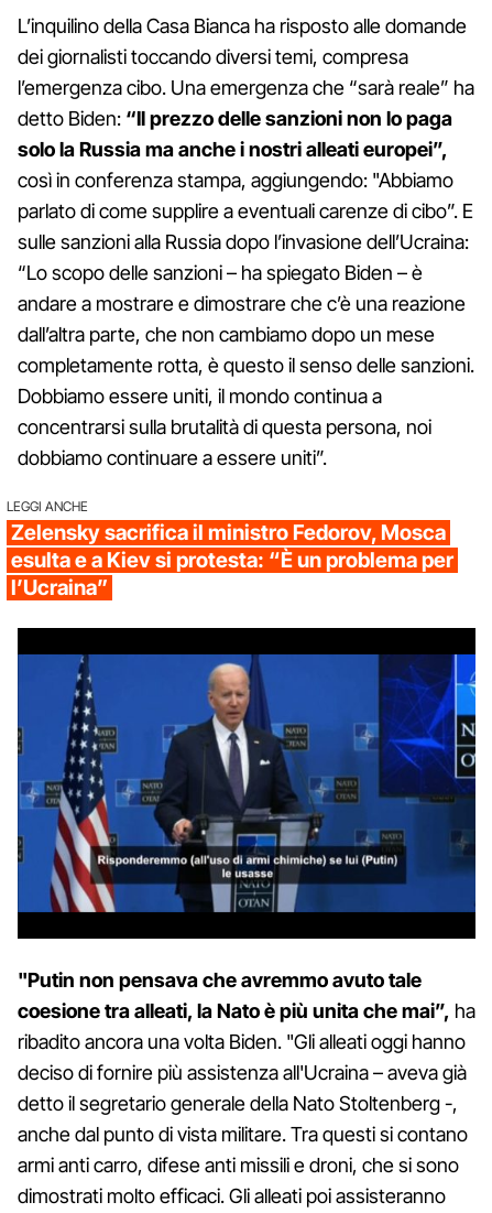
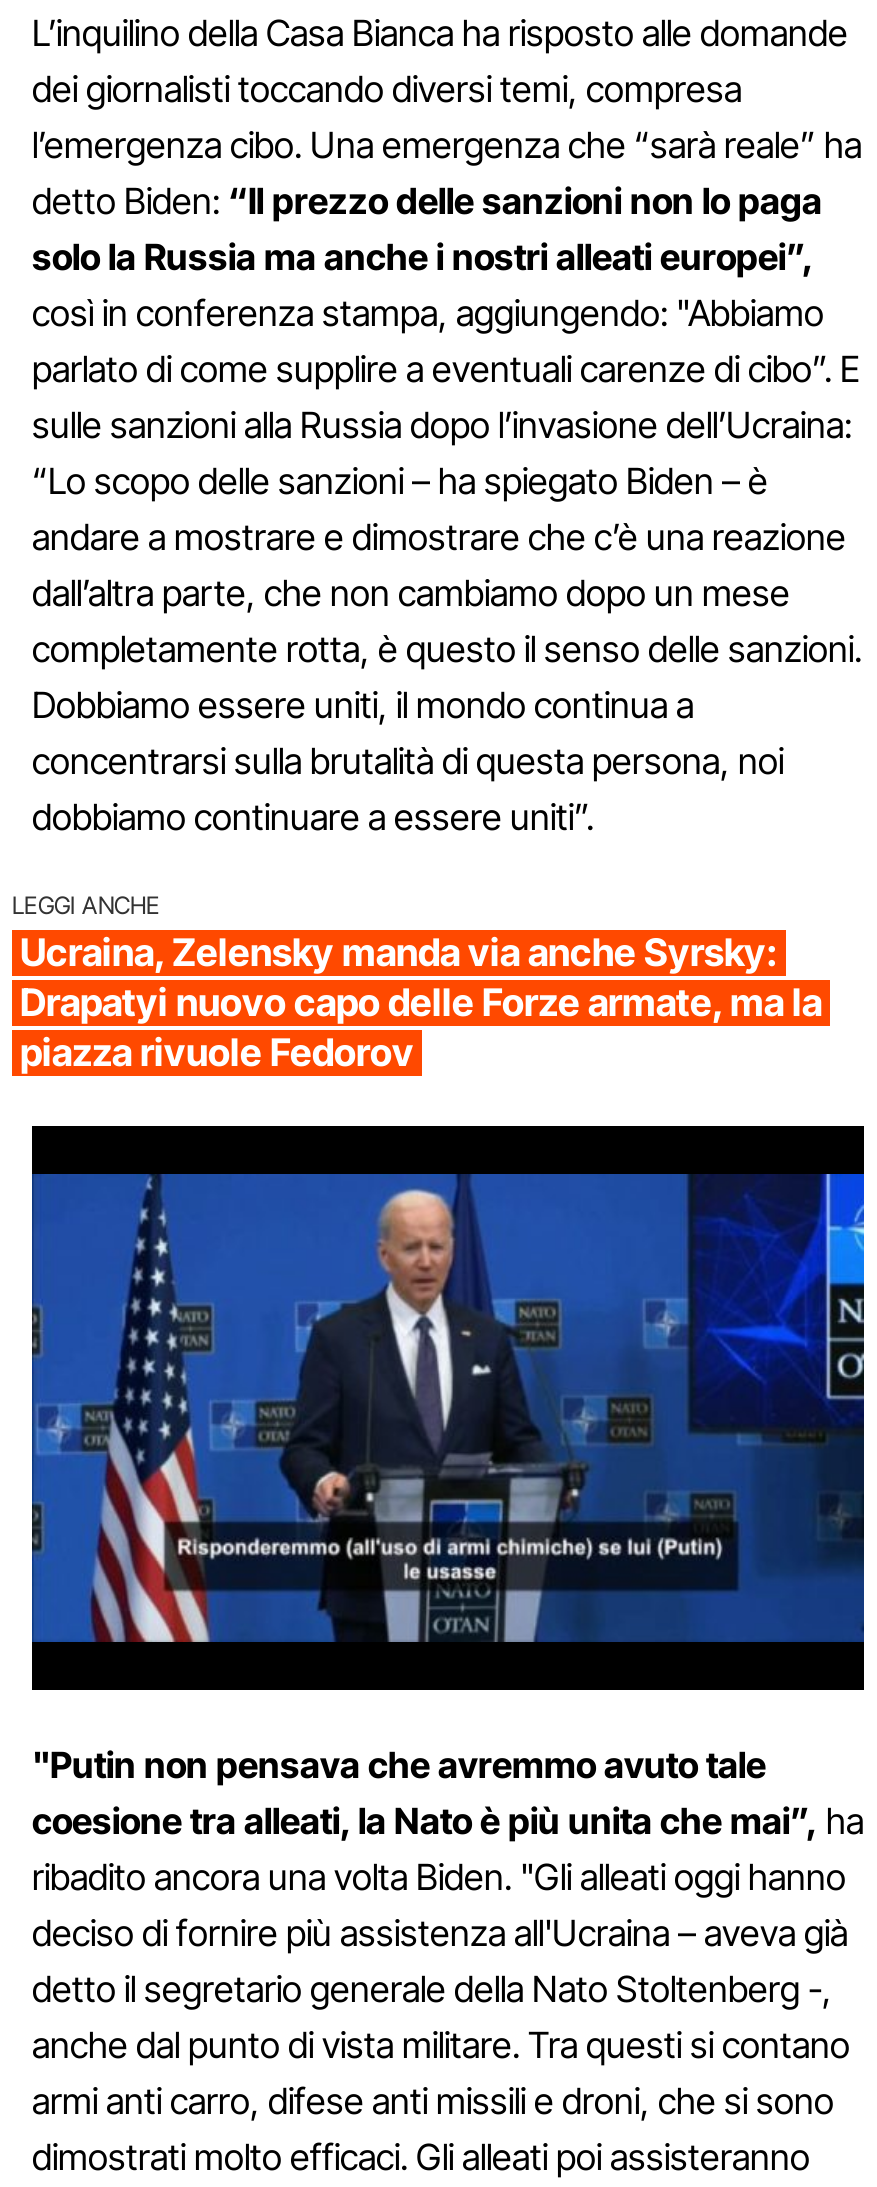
[11,520,453,600] Zelensky sacrifica il ministro Fedorov, Mosca | esulta e a Kiev si protesta: “È un problema per | l’Ucraina” -> [20,930,822,1076] Ucraina, Zelensky manda via anche Syrsky: | Drapatyi nuovo capo delle Forze armate, ma la | piazza rivuole Fedorov

